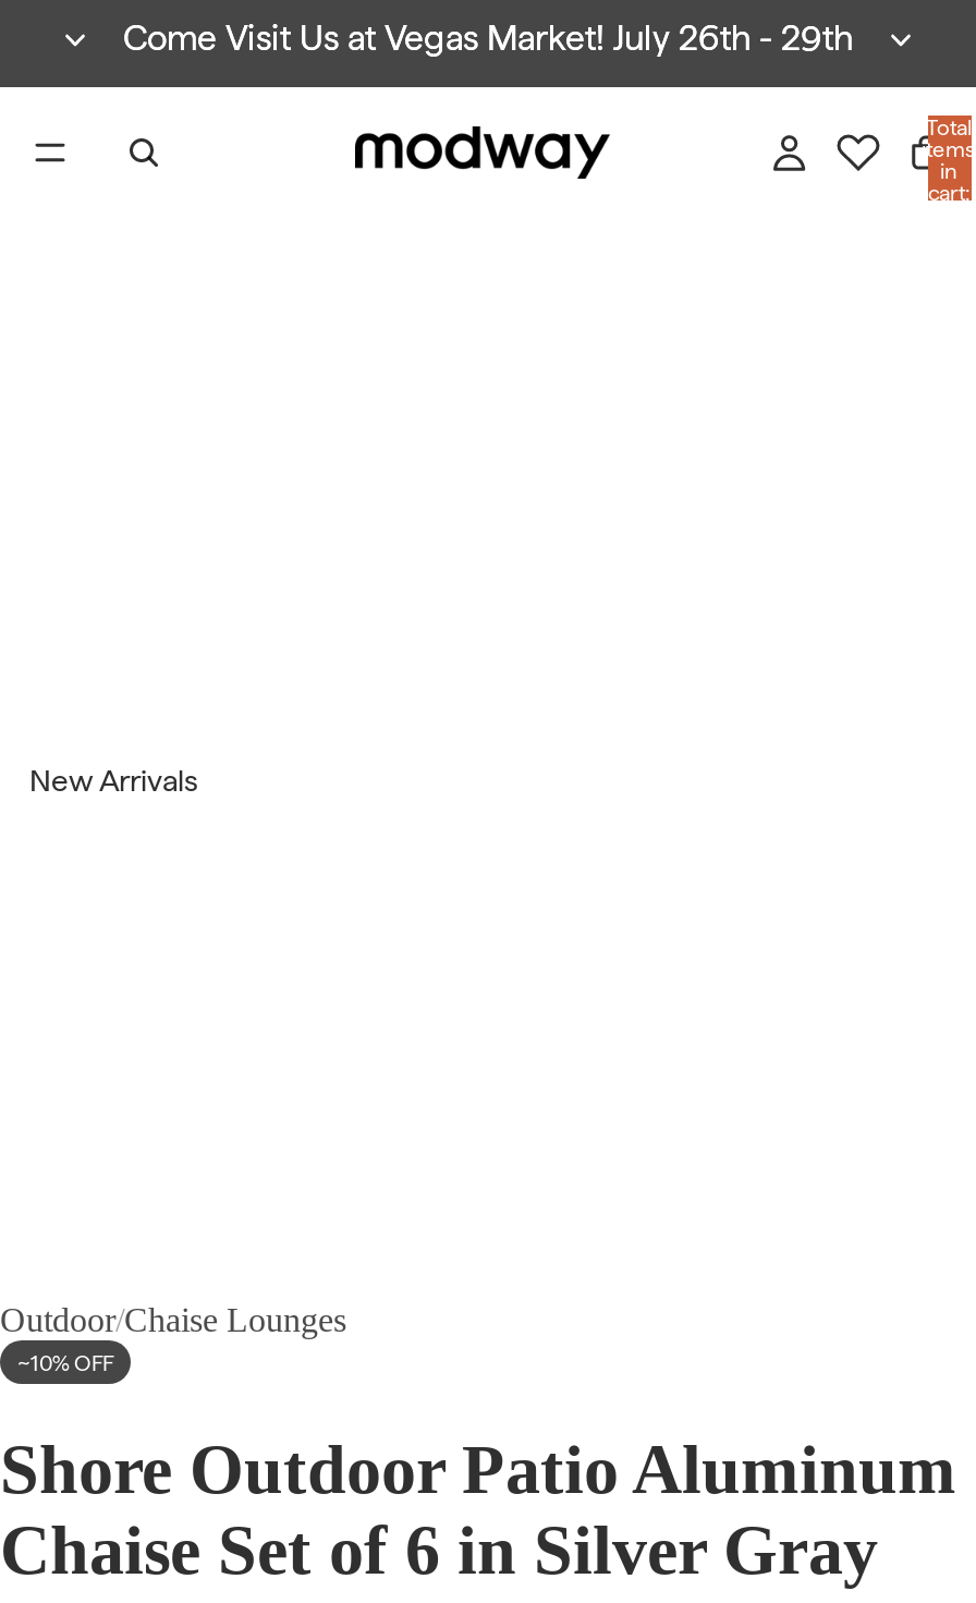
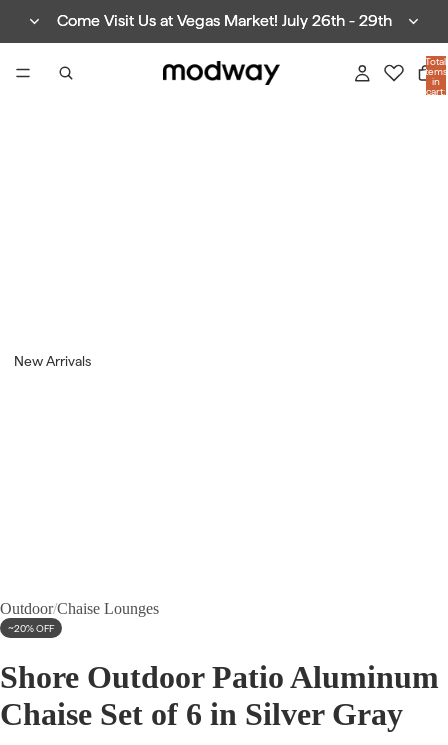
[17,1349,113,1375] ~10% OFF -> [8,622,54,634] ~20% OFF

